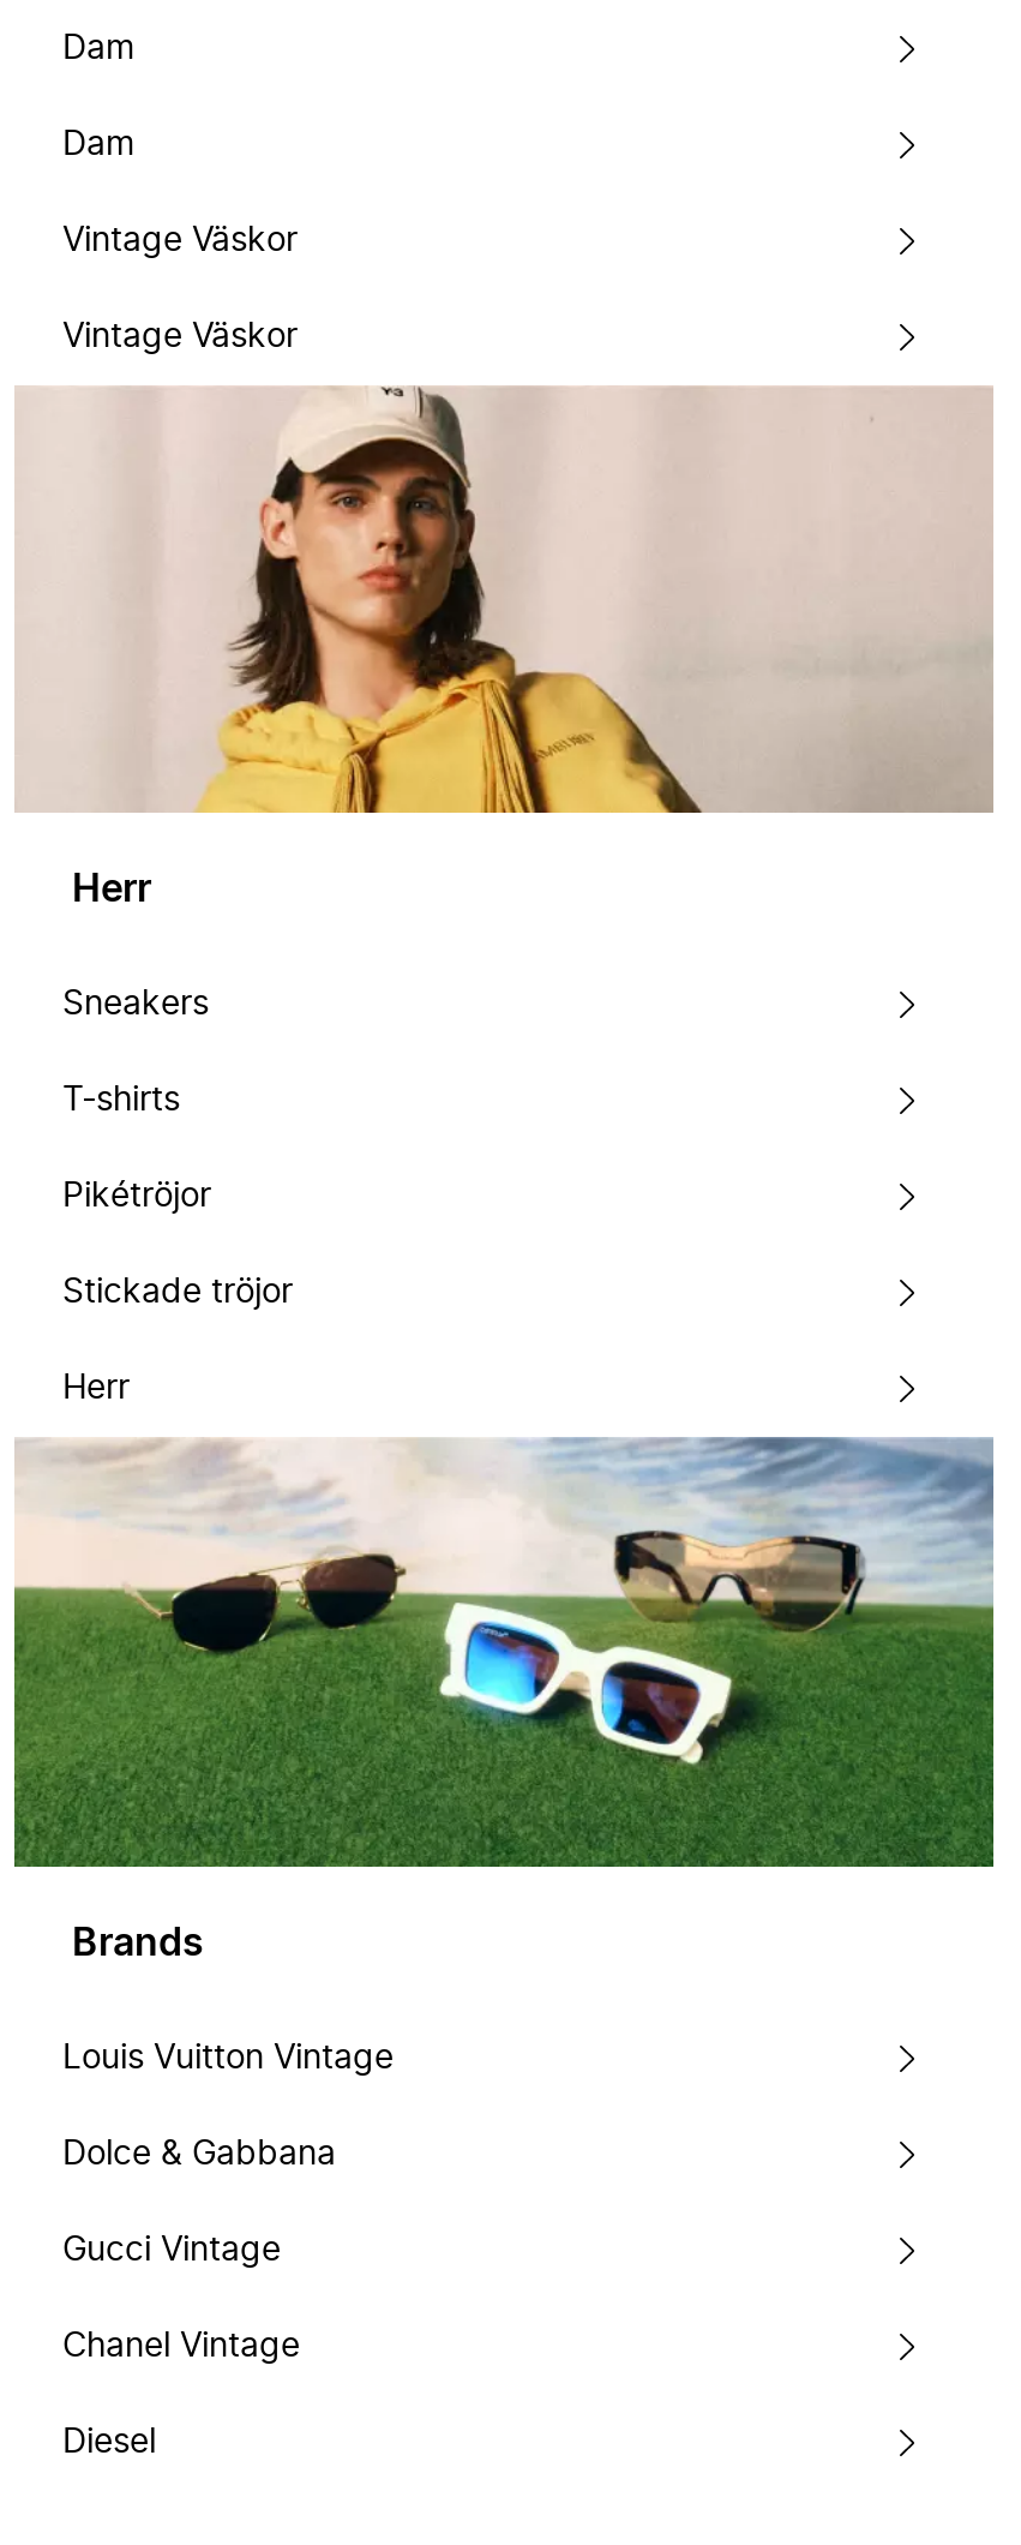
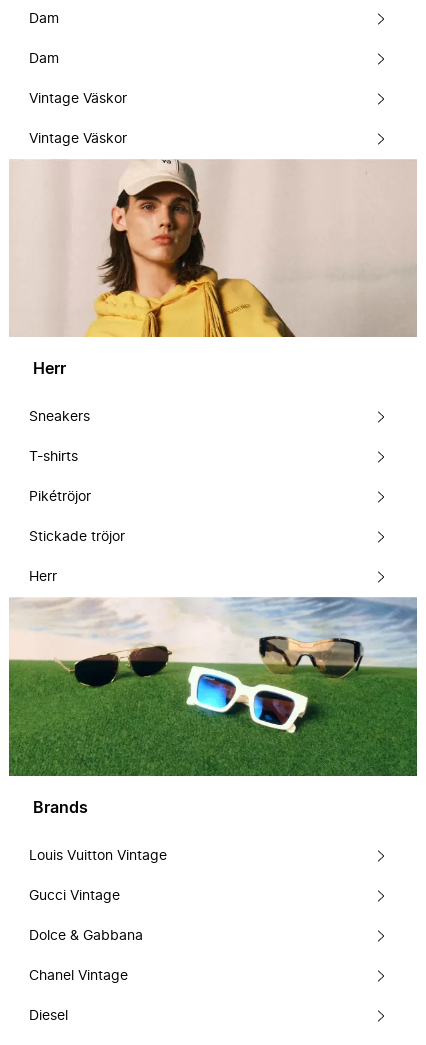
moved [62,2137,336,2170] -> [29,928,143,942]: Dolce & Gabbana
moved [62,2233,281,2266] -> [29,888,120,902]: Gucci Vintage

